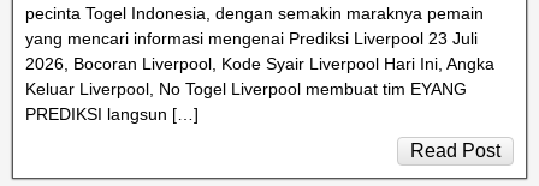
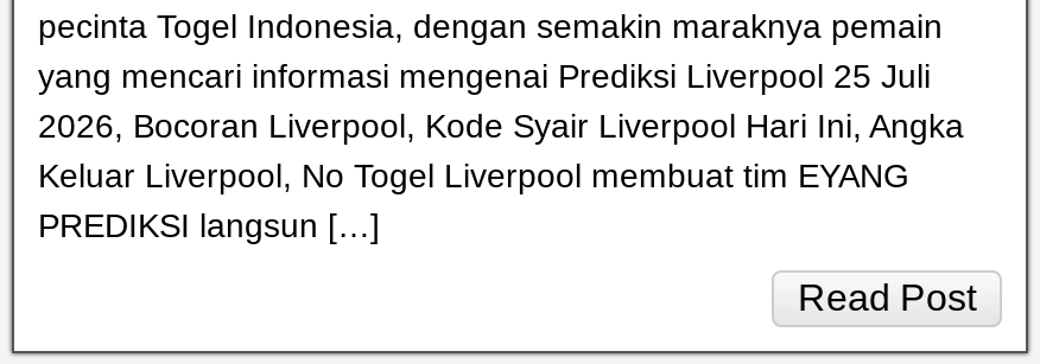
[25,29,478,48] yang mencari informasi mengenai Prediksi Liverpool 23 Juli -> [38,57,931,95] yang mencari informasi mengenai Prediksi Liverpool 25 Juli

